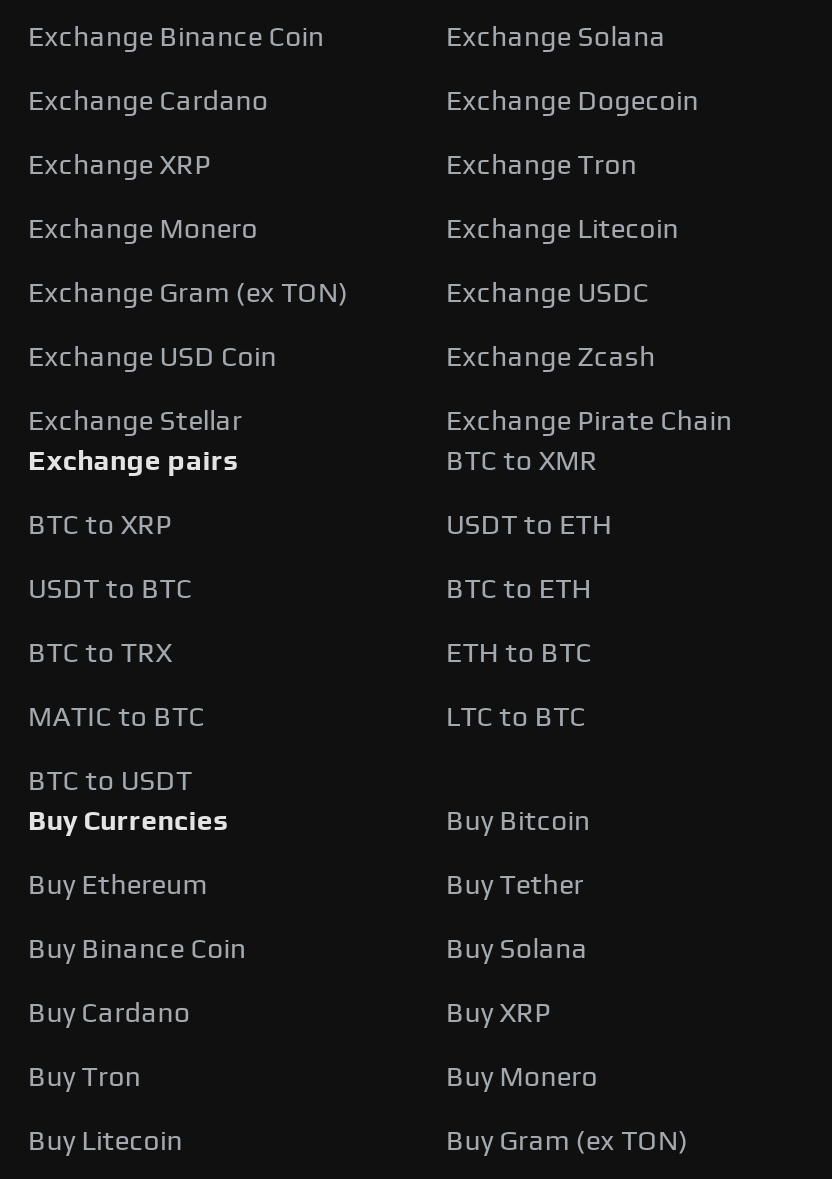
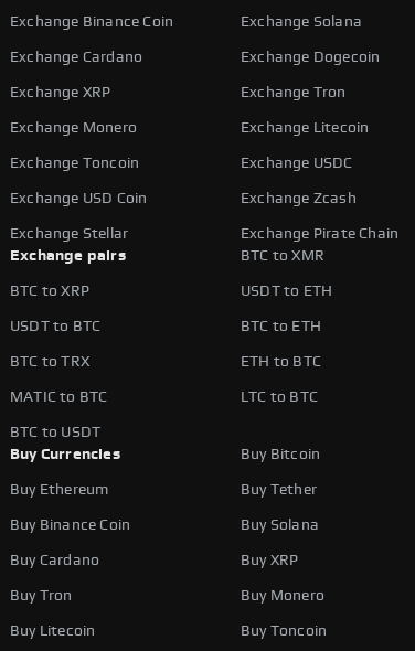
[28,280,349,308] Exchange Gram (ex TON) -> [10,155,139,171] Exchange Toncoin
[446,1128,689,1156] Buy Gram (ex TON) -> [241,623,327,639] Buy Toncoin

